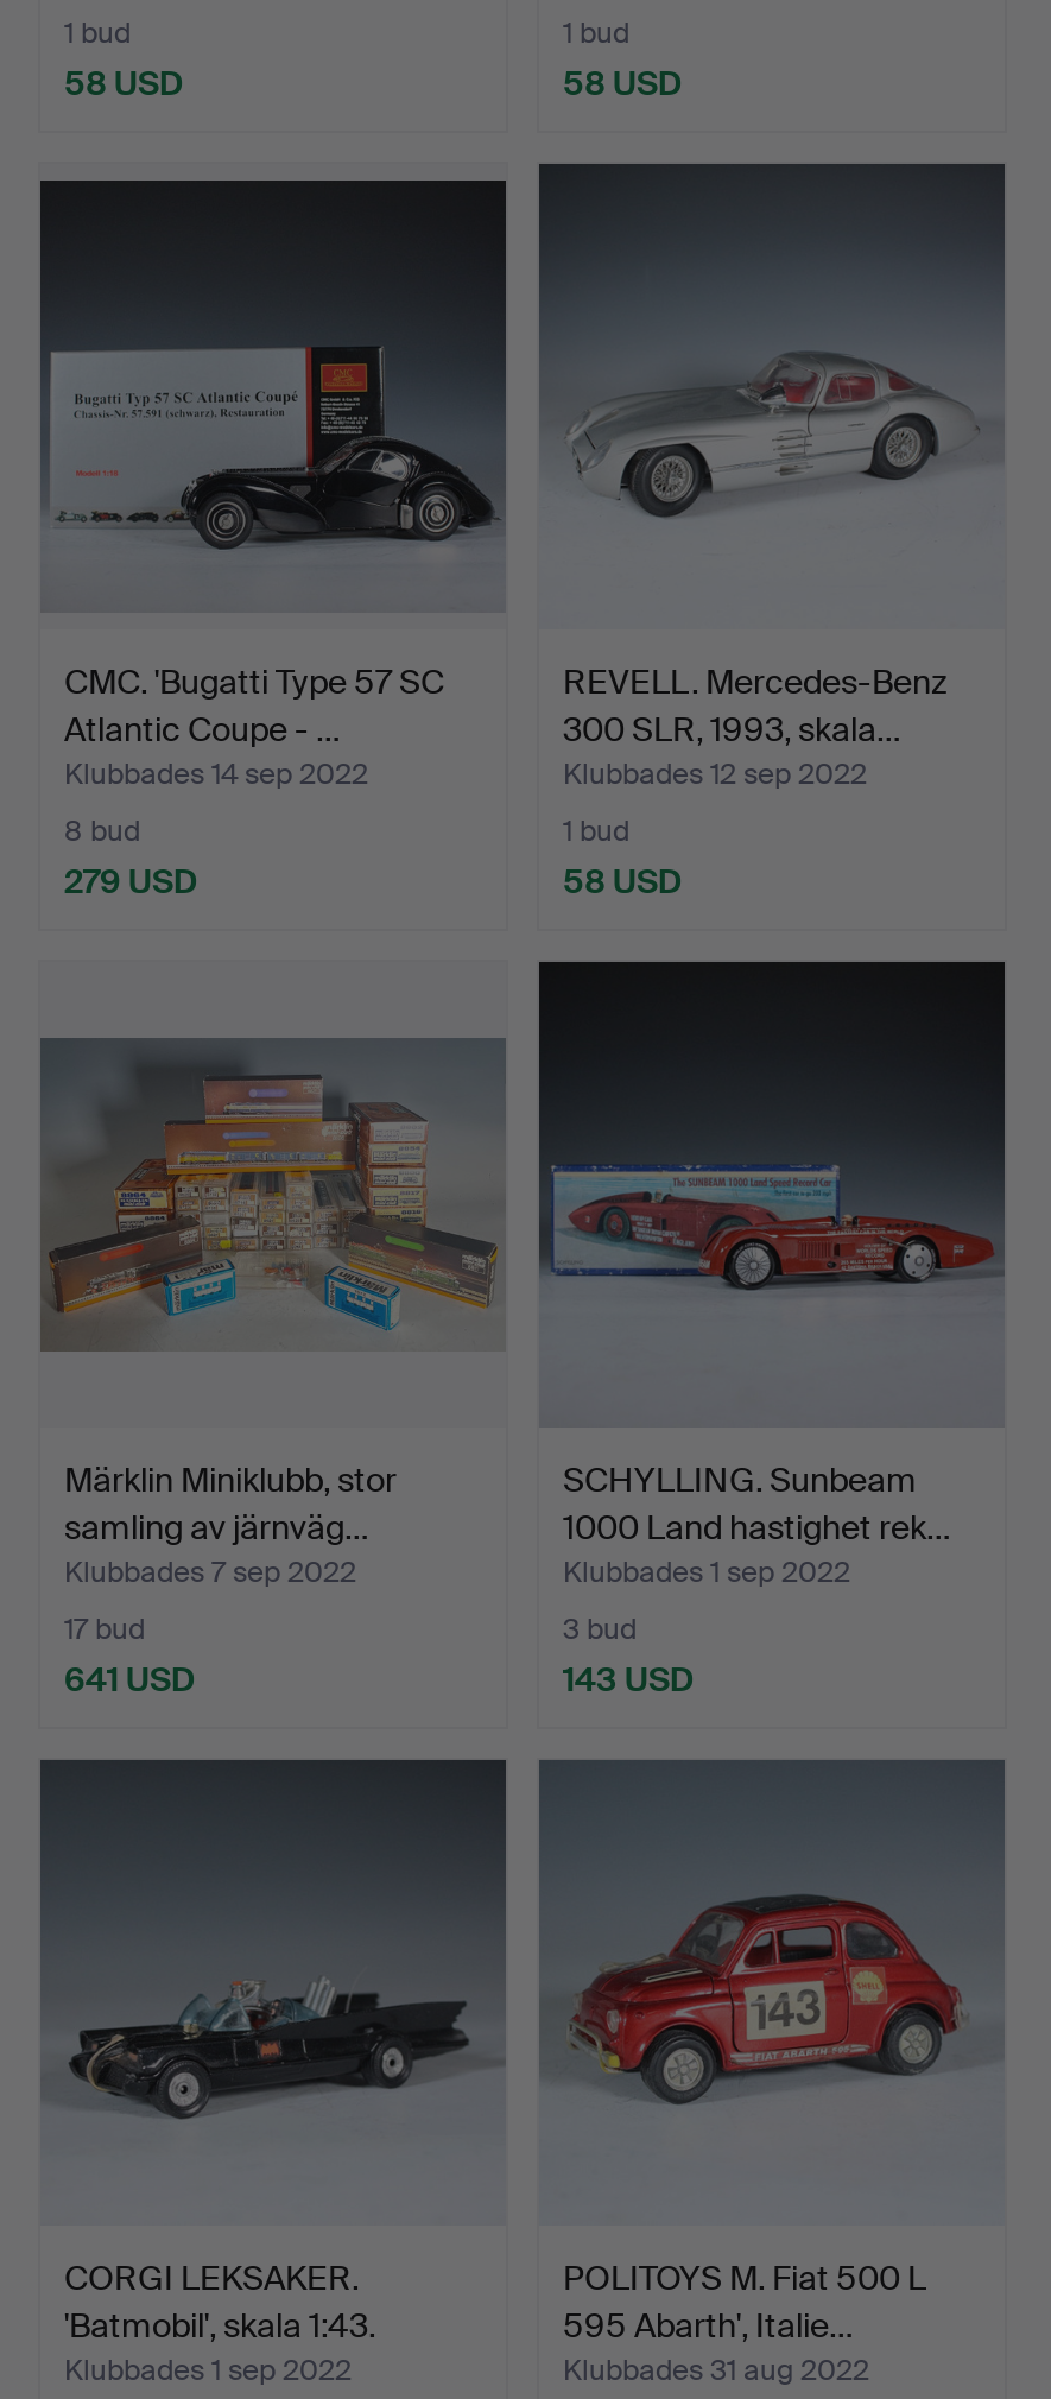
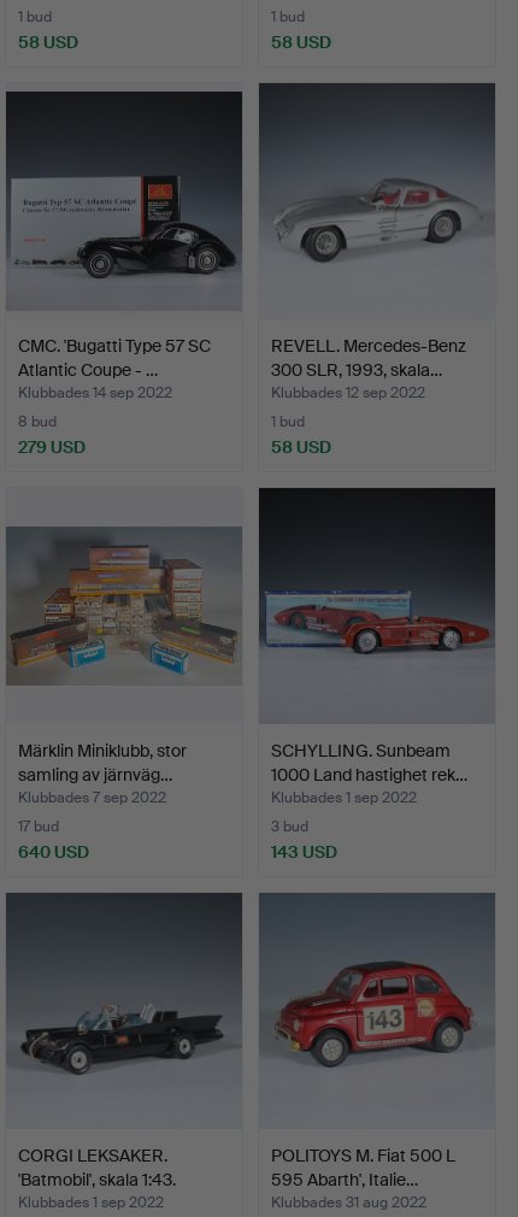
[64,1658,195,1701] 641 USD -> [18,841,89,863] 640 USD

